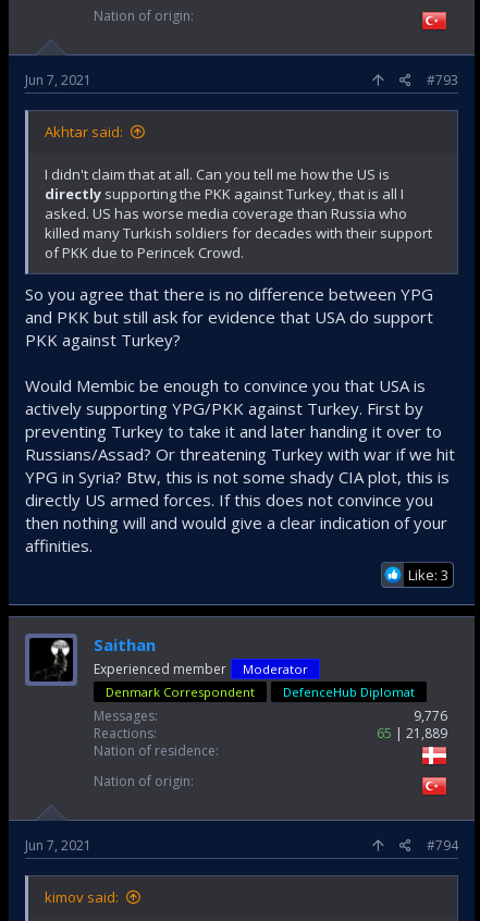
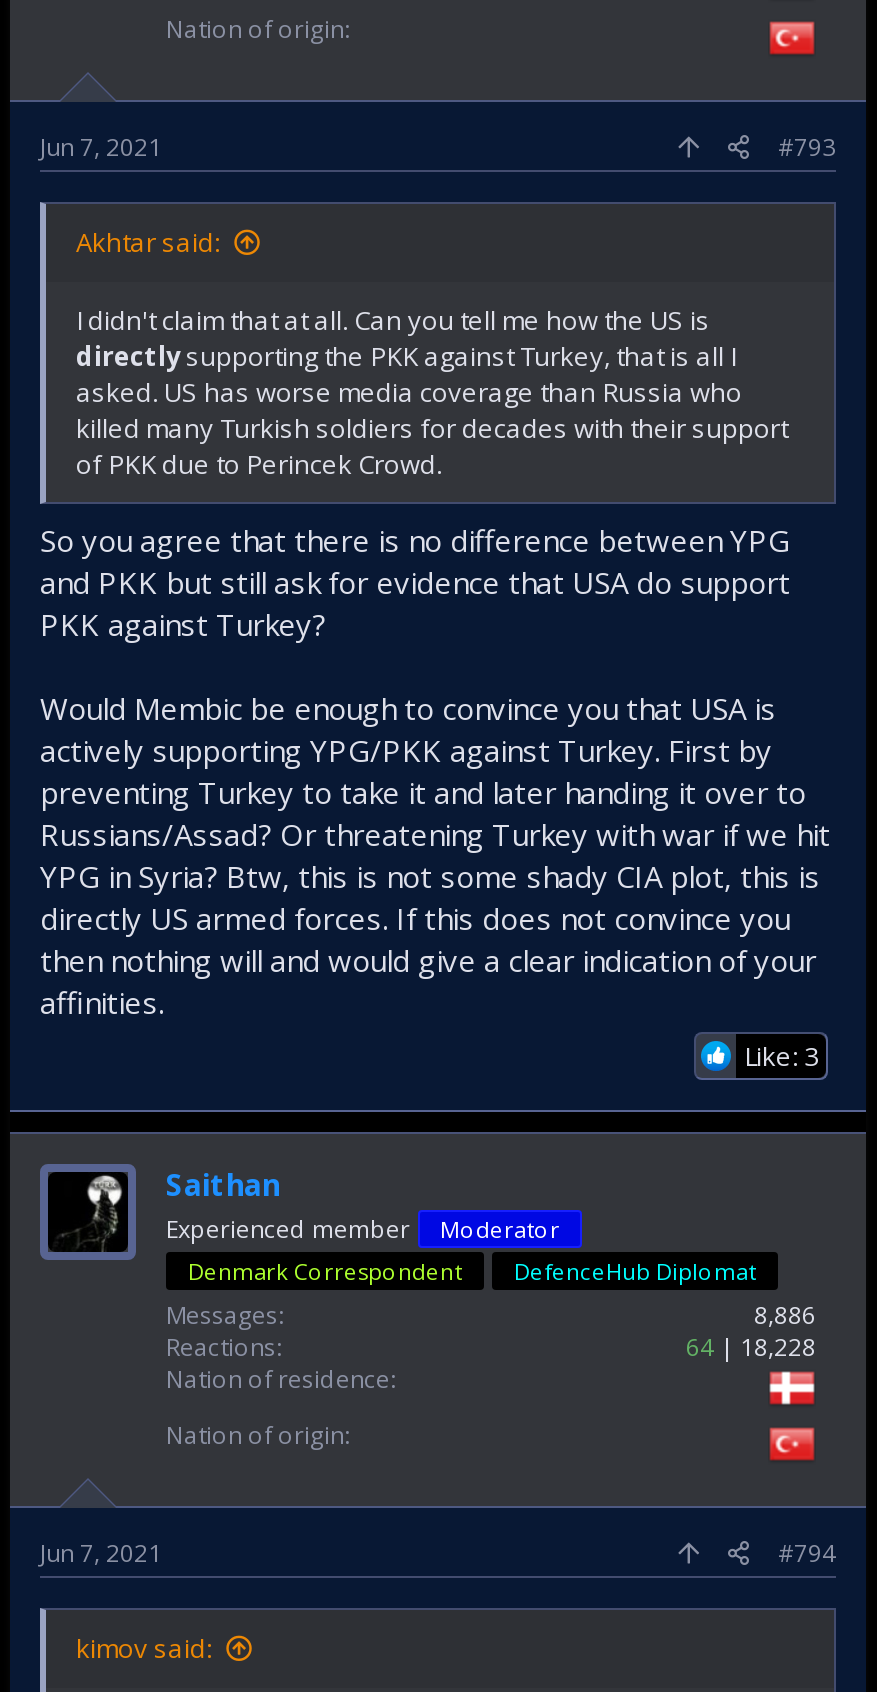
[414,706,447,724] 9,776 -> [754,1297,816,1331] 8,886
[377,723,392,742] 65 -> [686,1329,714,1363] 64
[406,723,447,742] 21,889 -> [740,1329,816,1363] 18,228

